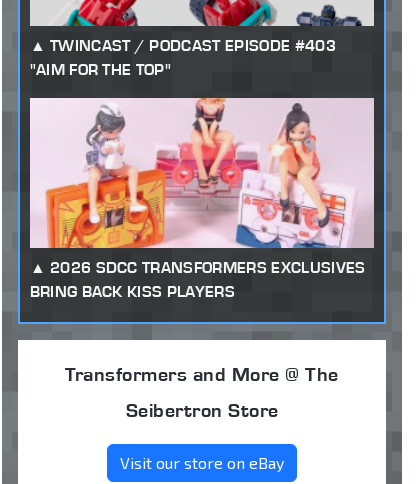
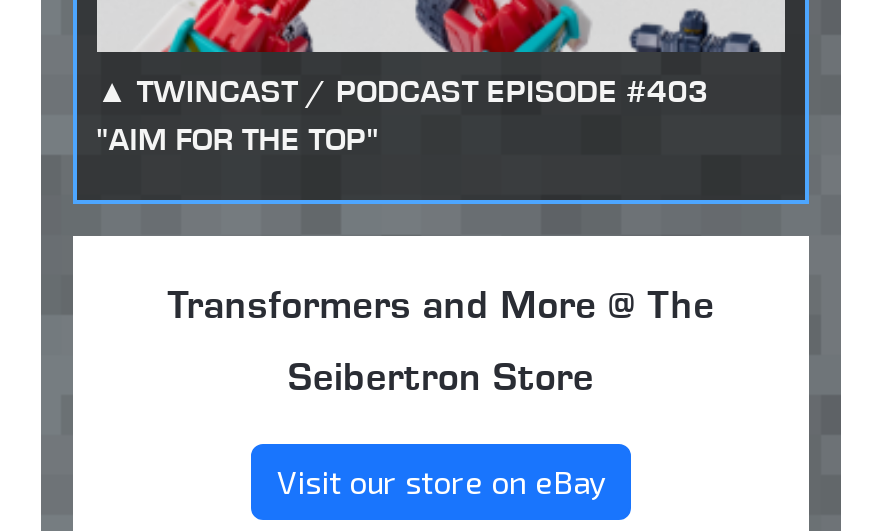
[30,97,374,301] [image] | 2026 SDCC TRANSFORMERS EXCLUSIVES | BRING BACK KISS PLAYERS -> none

